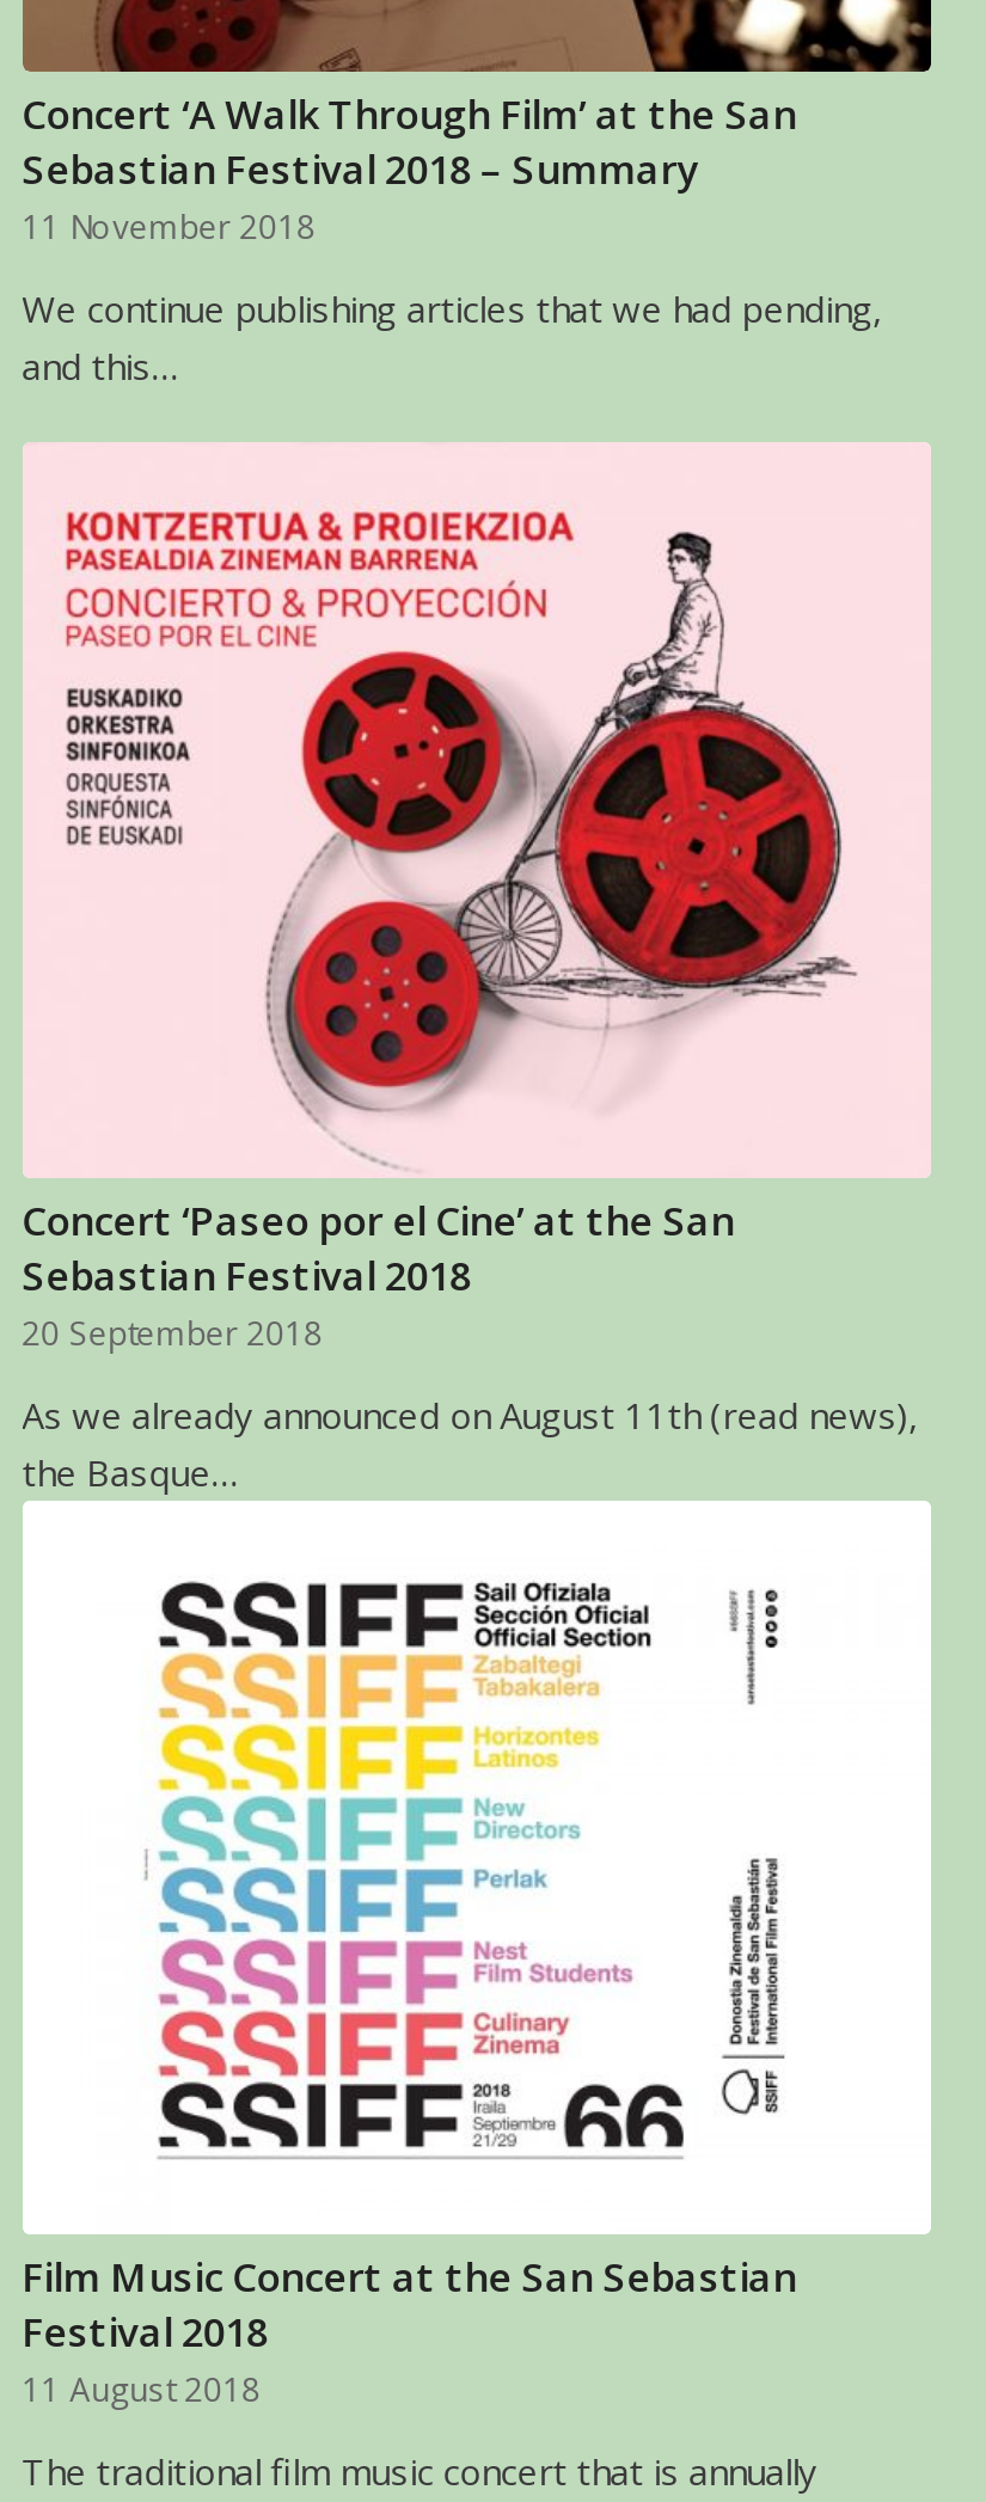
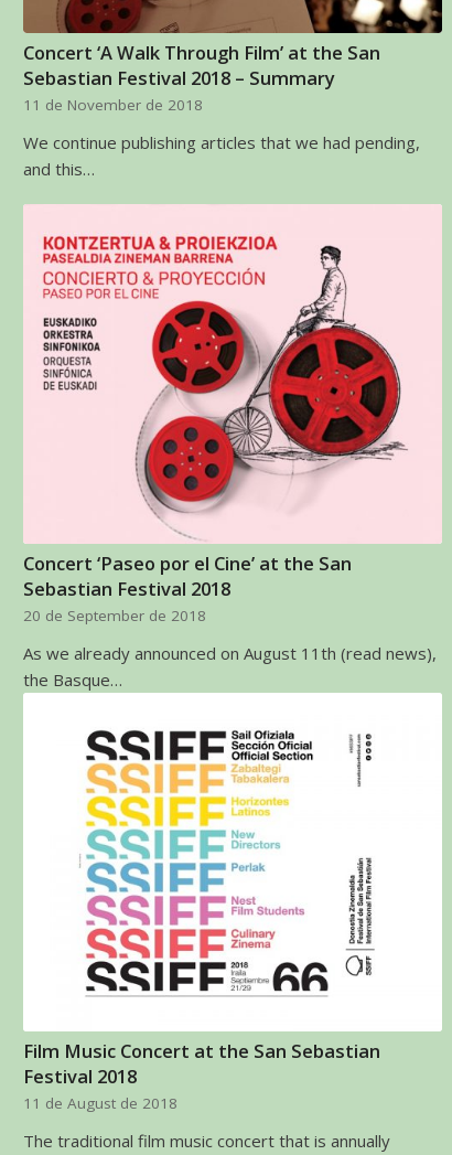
[22,205,316,248] 11 November 2018 -> [23,95,202,115] 11 de November de 2018
[22,1311,323,1354] 20 September 2018 -> [23,605,206,625] 20 de September de 2018
[22,2369,261,2412] 11 August 2018 -> [23,1093,177,1113] 11 de August de 2018

